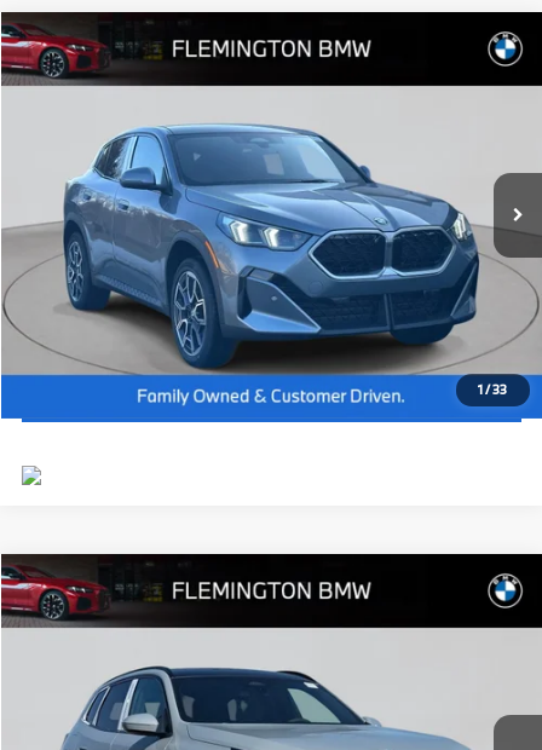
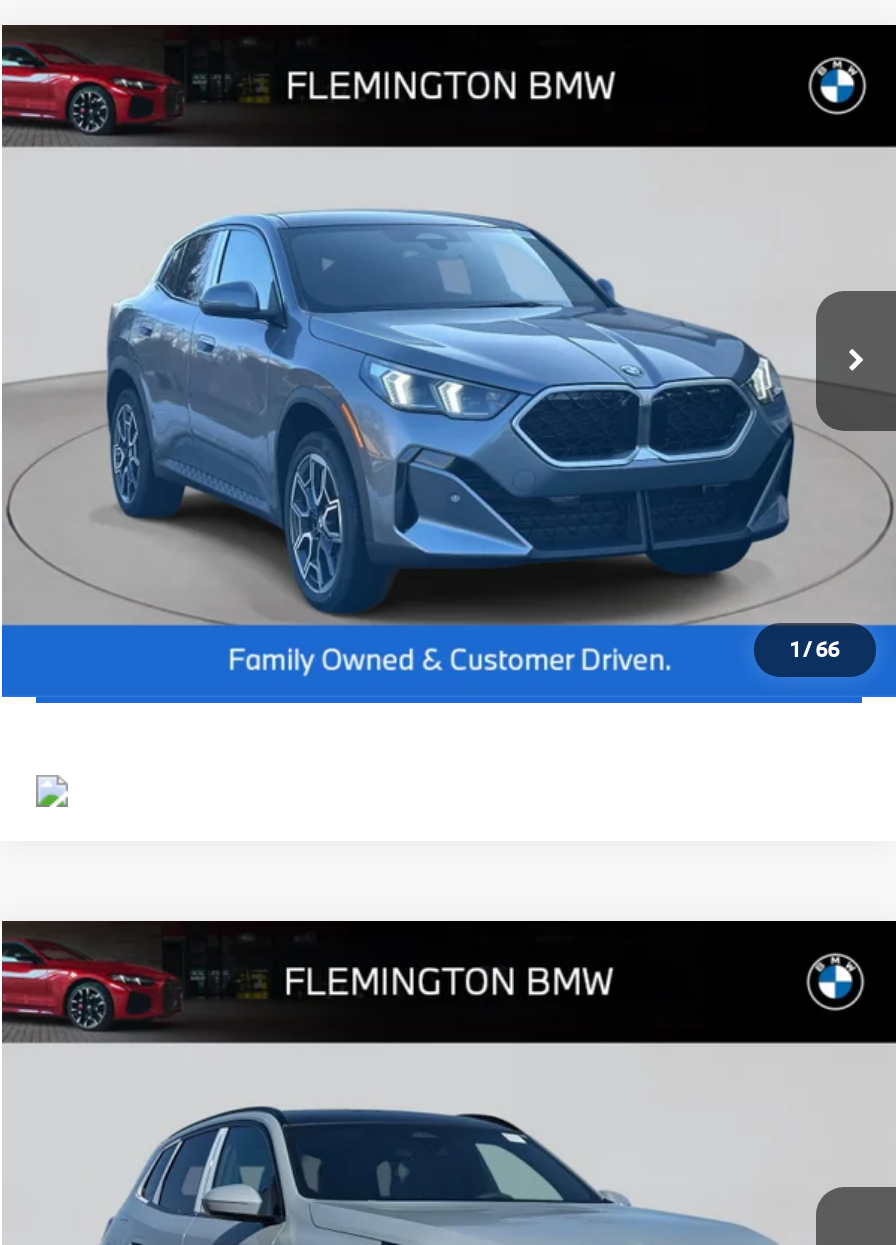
[478,381,508,398] 1 / 33 -> [791,635,839,663] 1 / 66

